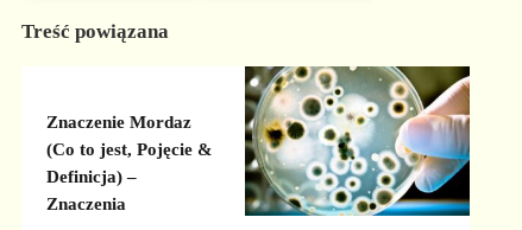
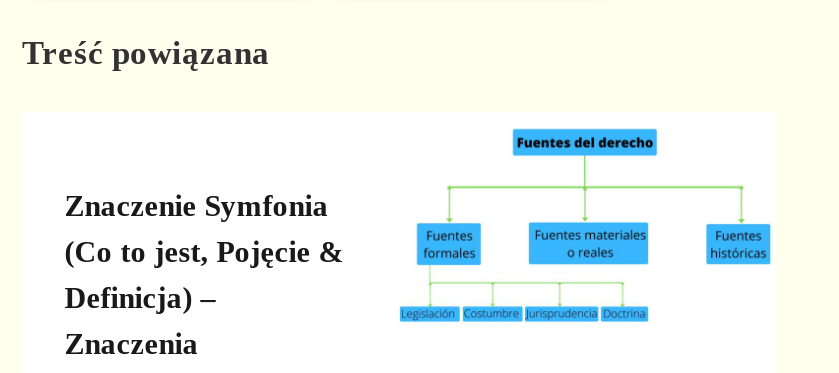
[244,65,471,217] [image] -> [398,112,776,364] [image]
[47,113,192,132] Znaczenie Mordaz -> [65,190,329,222] Znaczenie Symfonia

